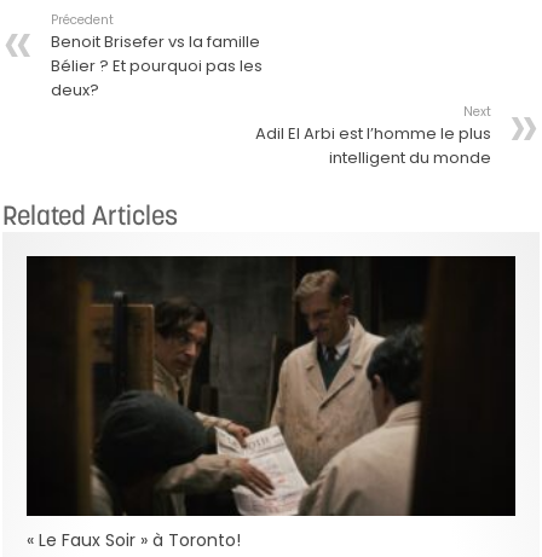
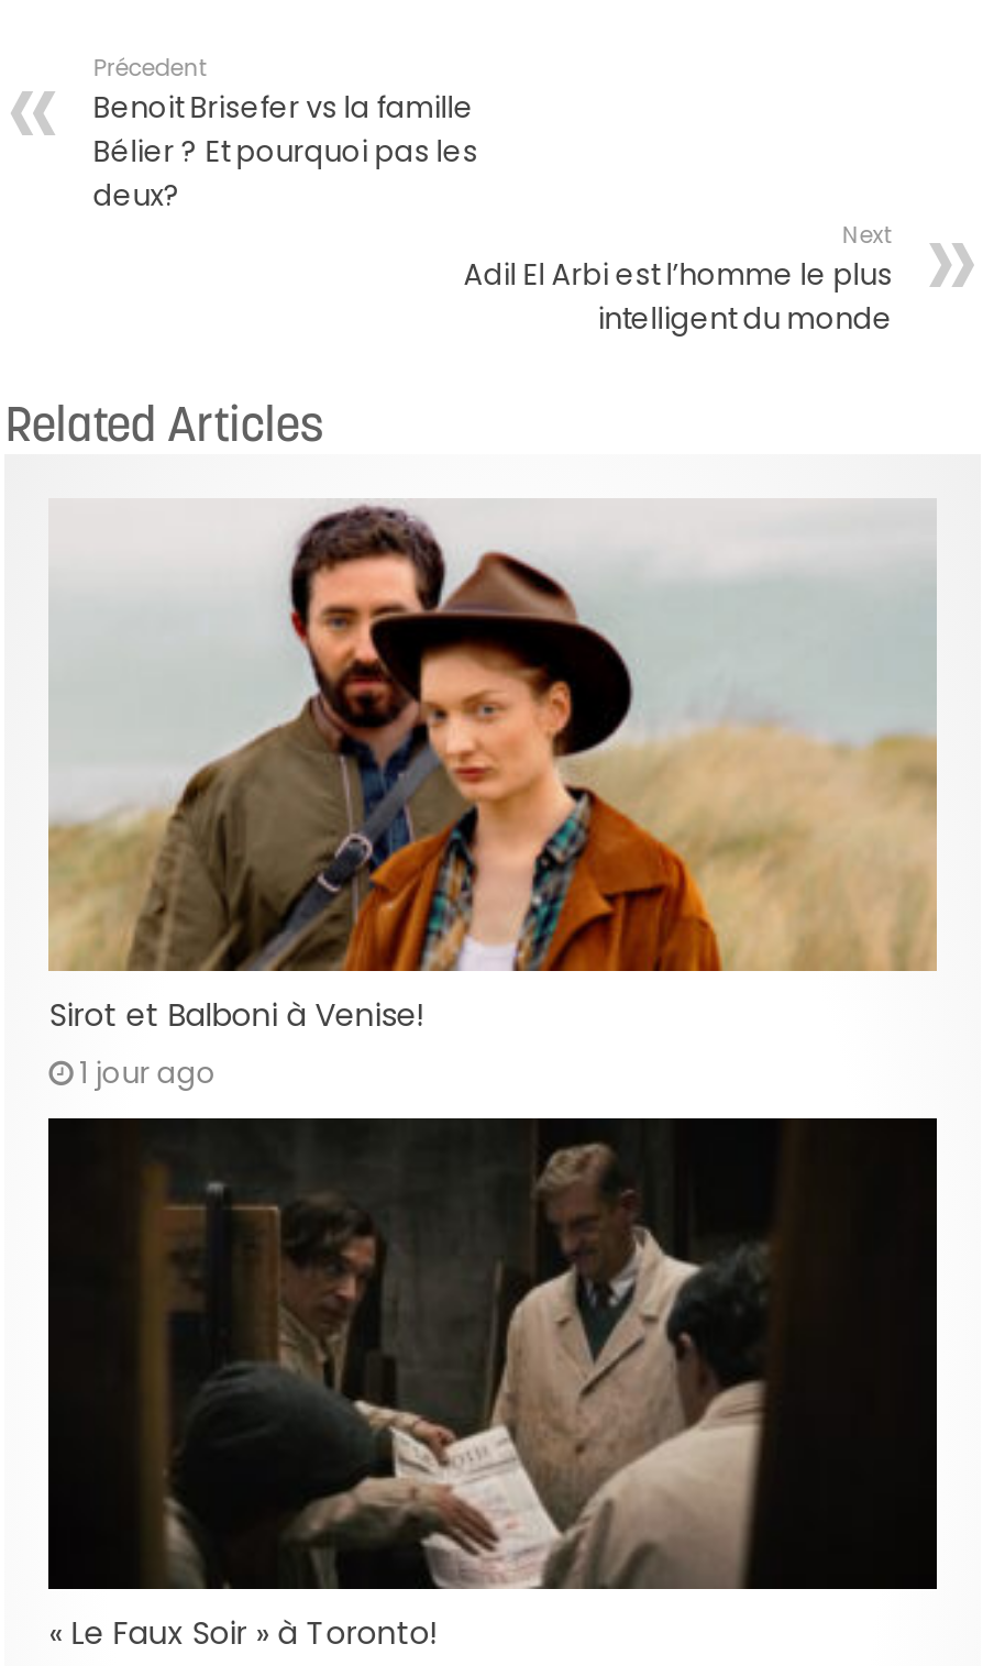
none -> [48,498,939,1094] [image] | Sirot et Balboni à Venise! | 1 jour ago

